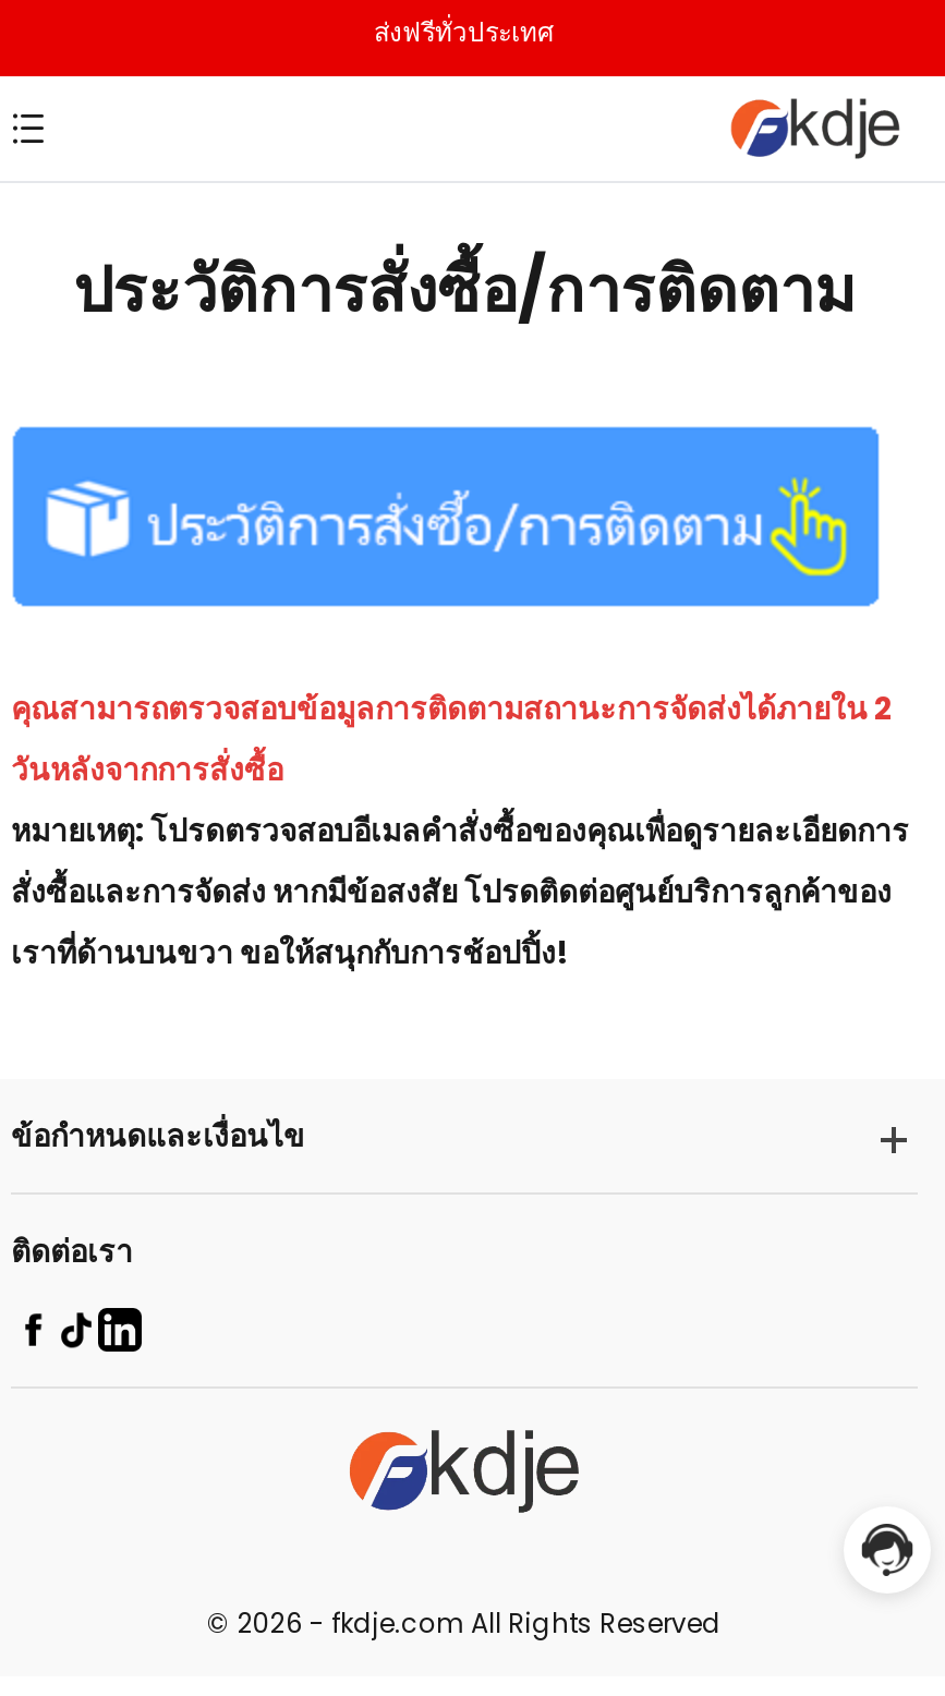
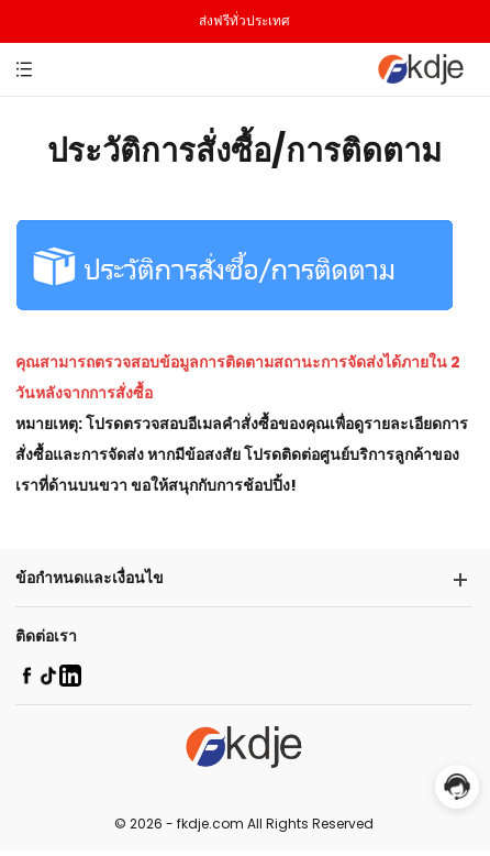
[767,477,848,578] [image] -> none

